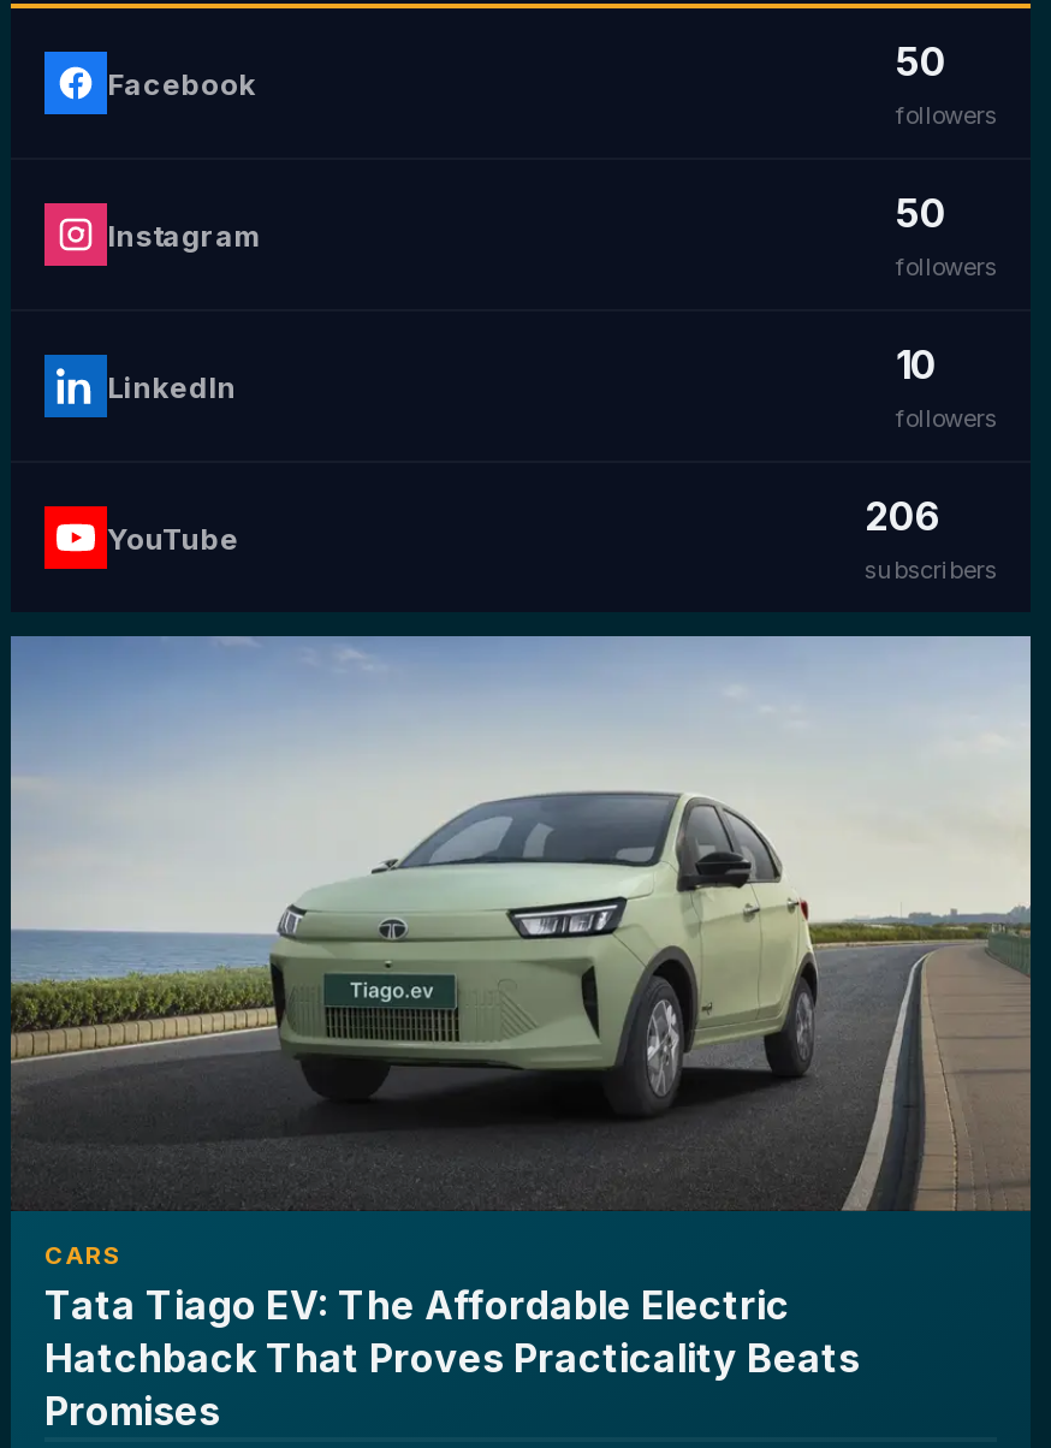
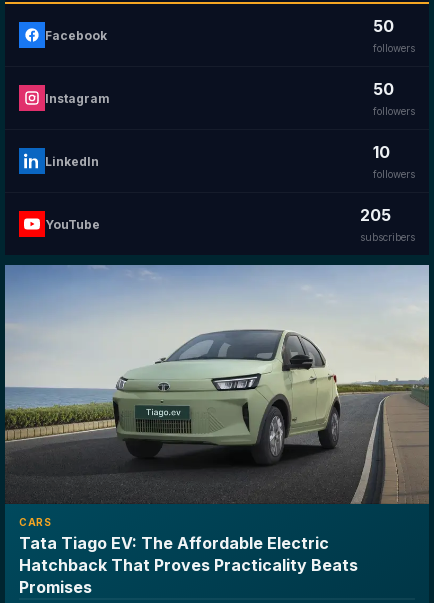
[865,492,942,540] 206 -> [360,205,391,225] 205

